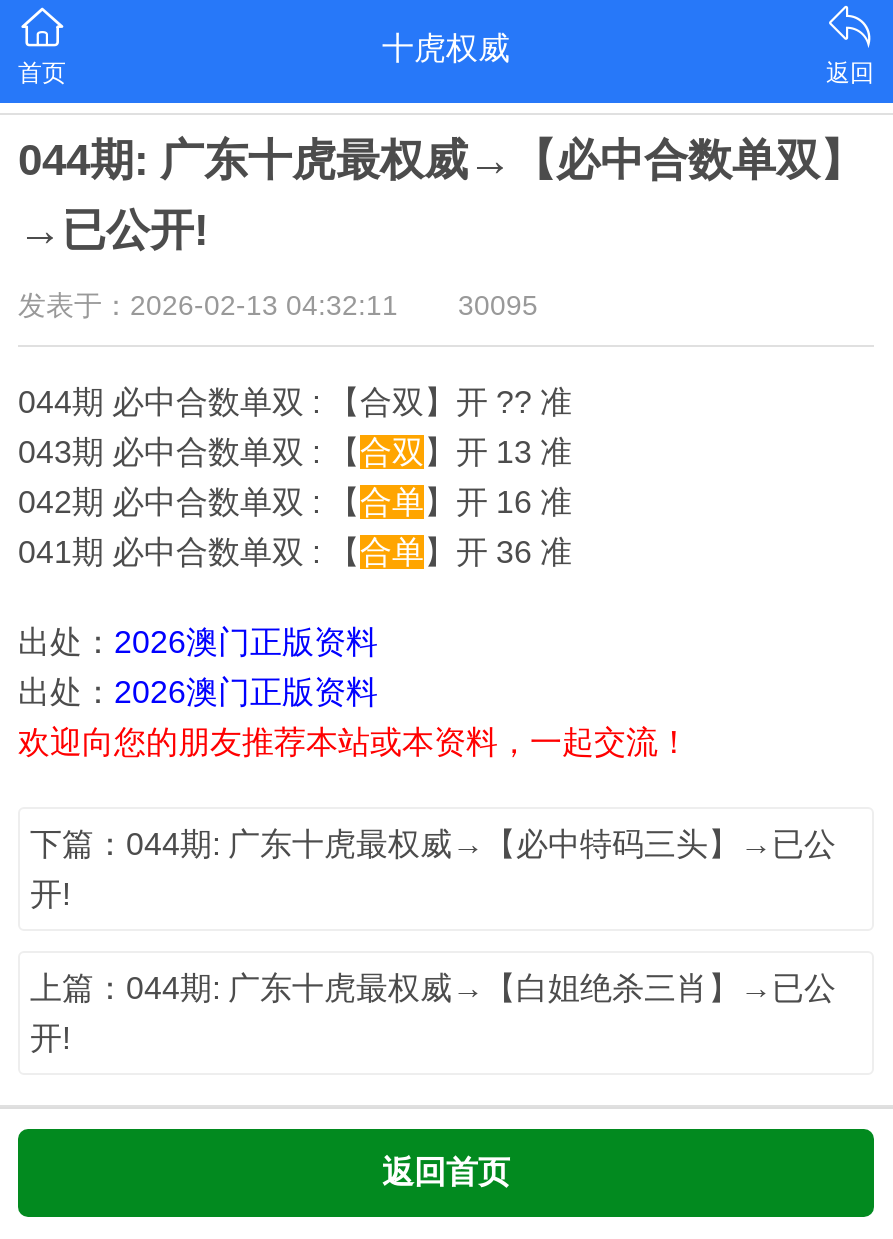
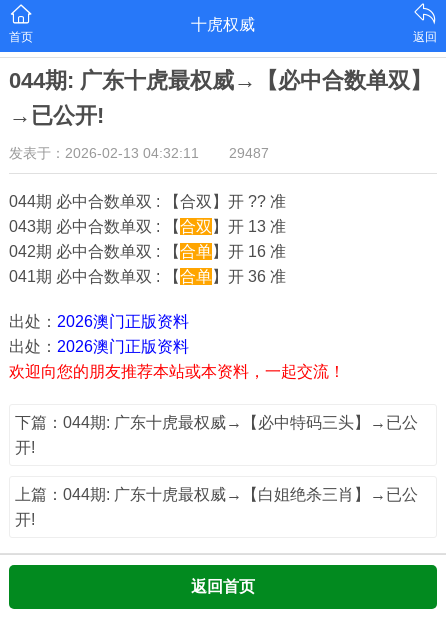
[18,289,538,321] 发表于：2026-02-13 04:32:11 30095 -> [9,145,269,161] 发表于：2026-02-13 04:32:11 29487

